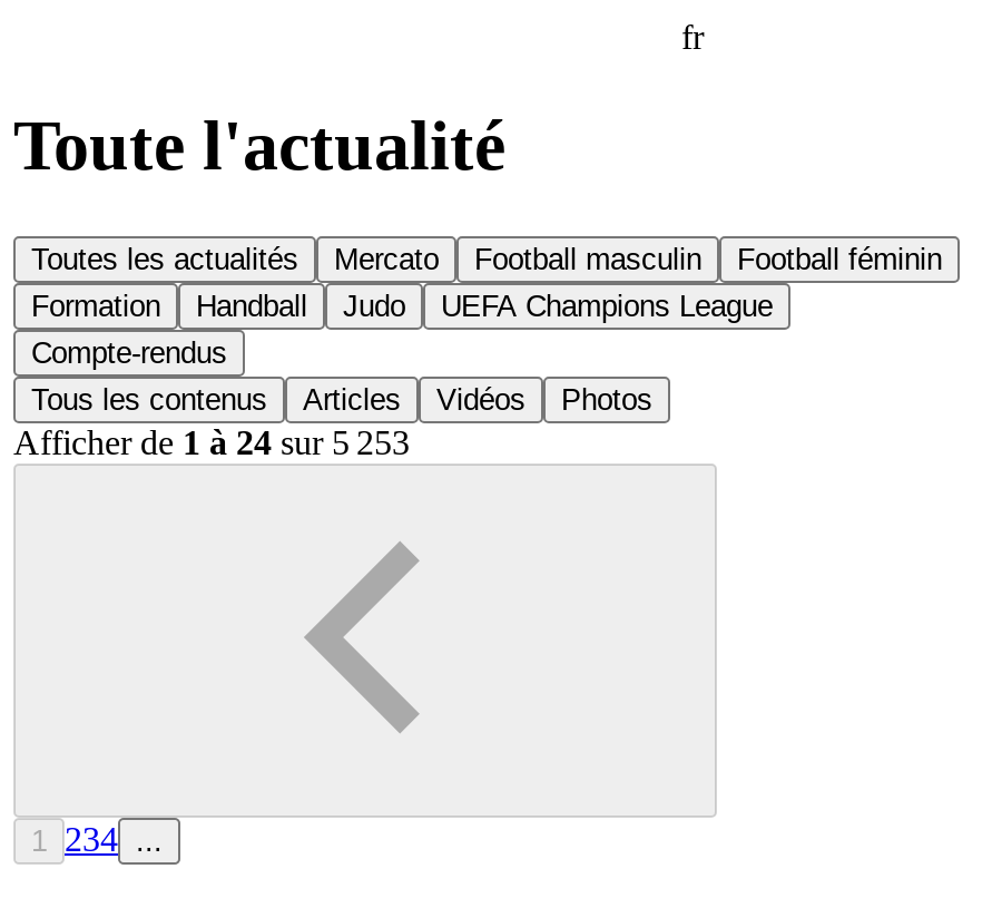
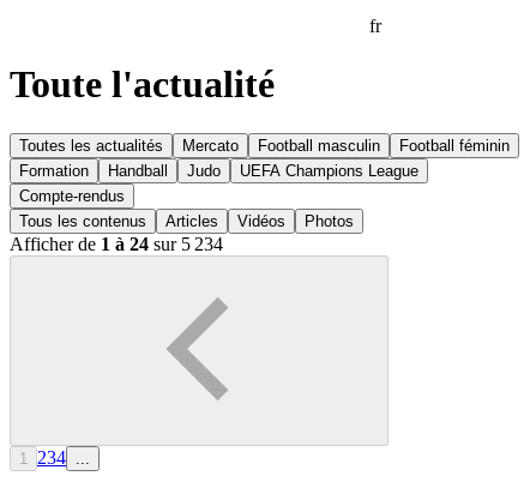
[13,423,410,461] Afficher de1 à 24sur 5 253 -> [10,234,223,254] Afficher de1 à 24sur 5 234

